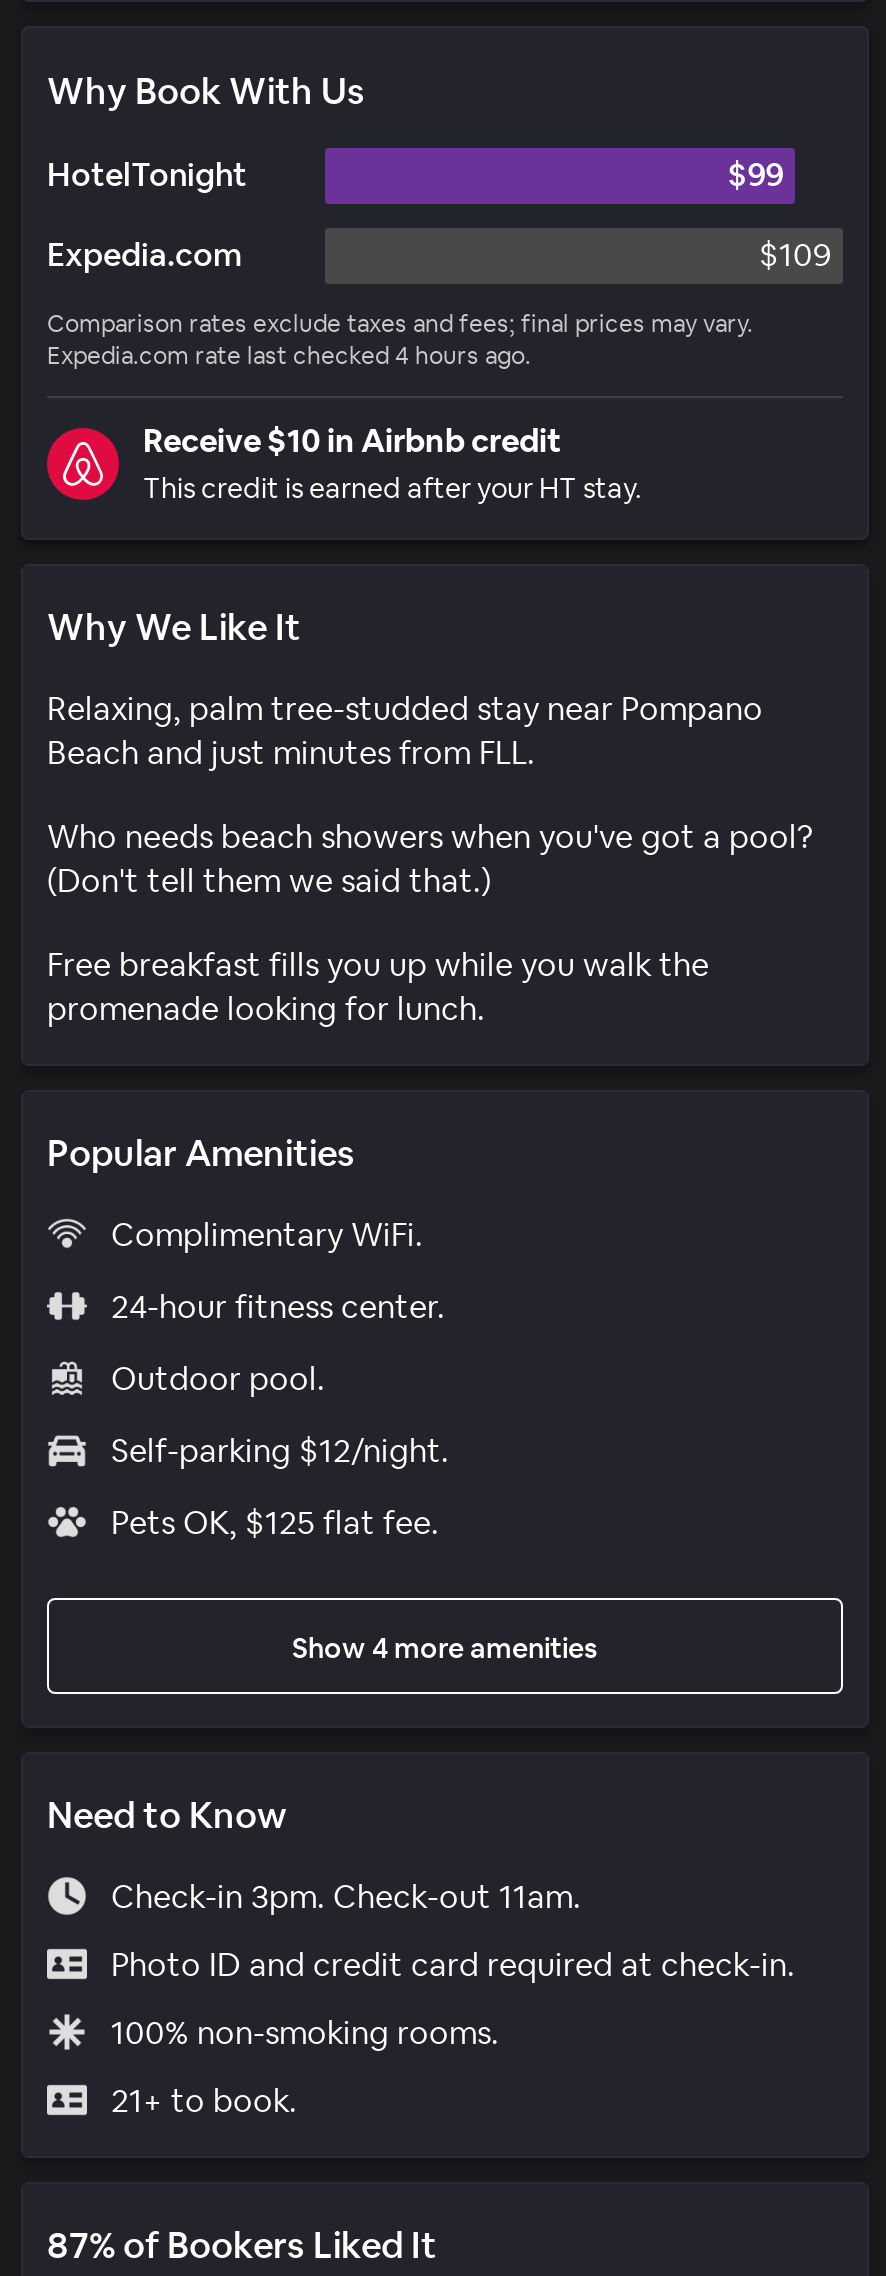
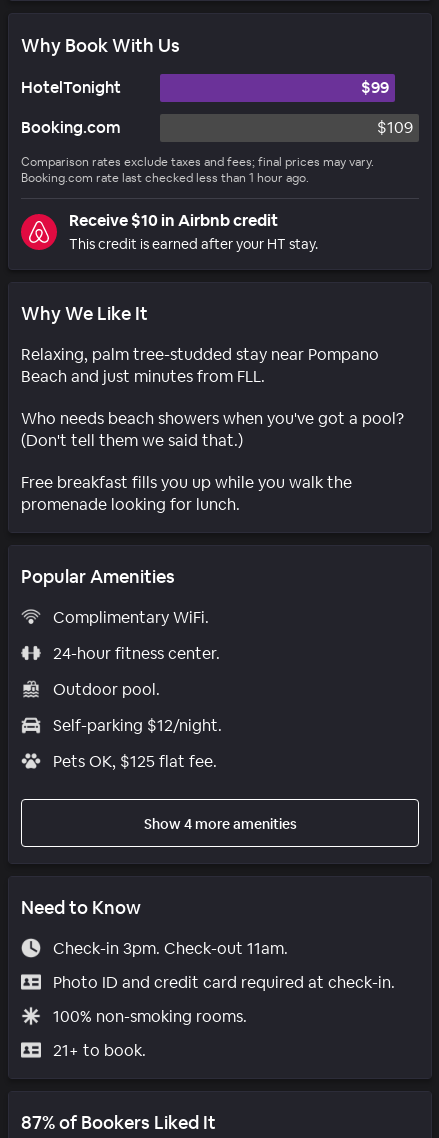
[47,234,243,276] Expedia.com -> [21,117,121,138] Booking.com
[47,340,531,372] Expedia.com rate last checked 4 hours ago. -> [21,170,309,186] Booking.com rate last checked less than 1 hour ago.

